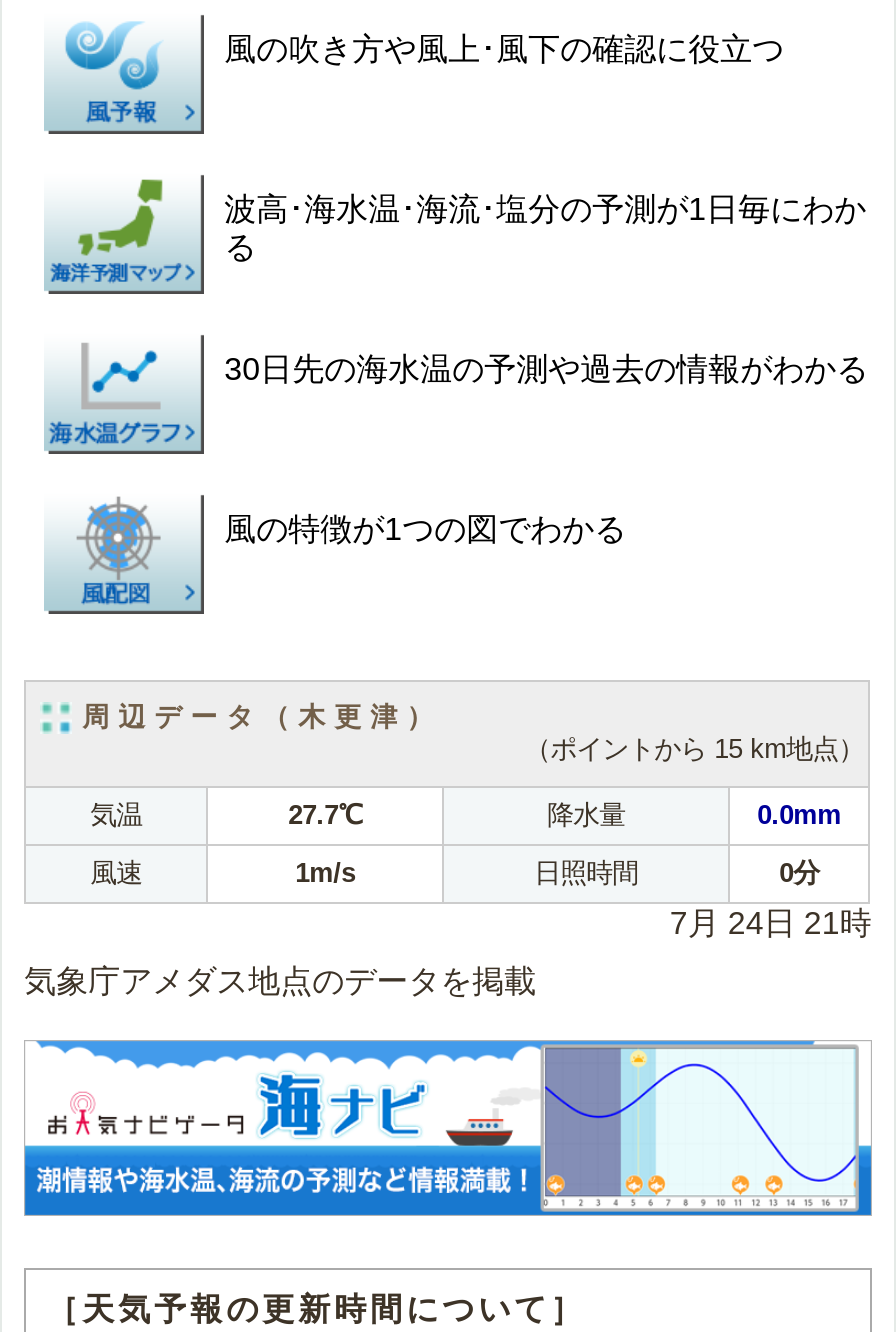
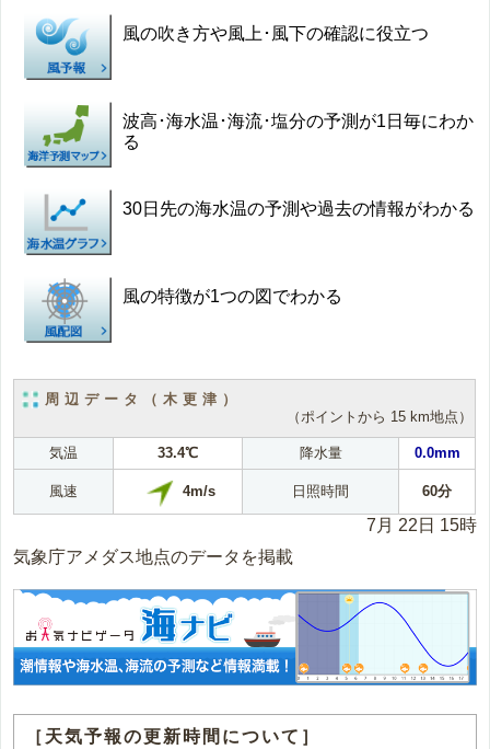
[288,799,362,829] 27.7℃ -> [158,444,198,461] 33.4℃
[295,857,355,887] 1m/s -> [182,482,215,498] 4m/s
[779,857,819,887] 0分 -> [422,483,452,499] 60分
[670,905,872,939] 7月 24日 21時 -> [366,515,477,534] 7月 22日 15時

